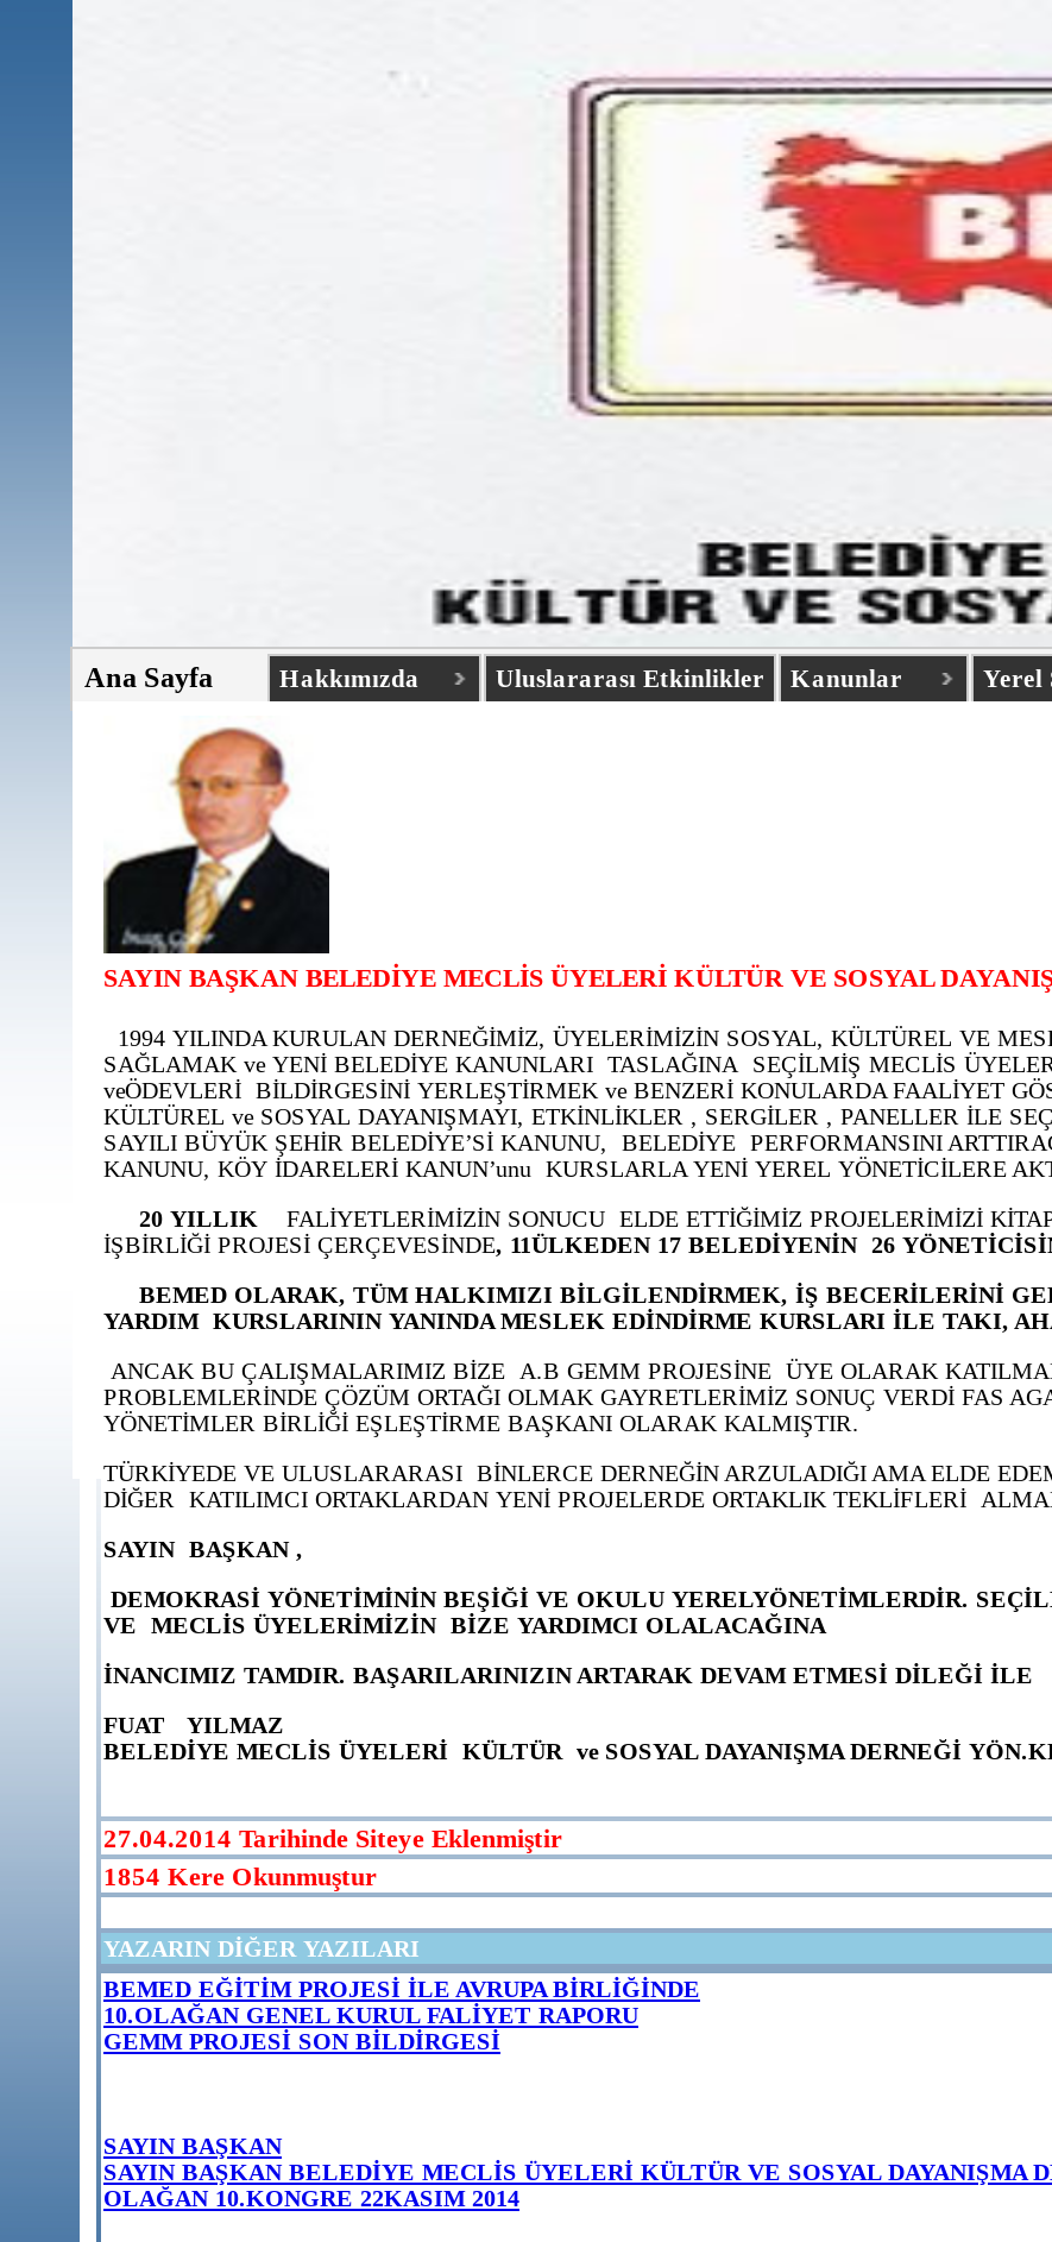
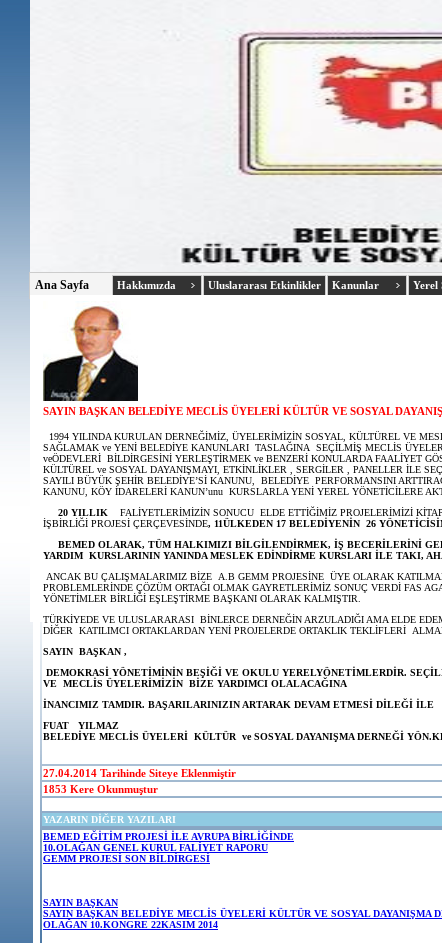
[103,1862,377,1890] 1854 Kere Okunmuştur -> [43,783,158,795] 1853 Kere Okunmuştur

